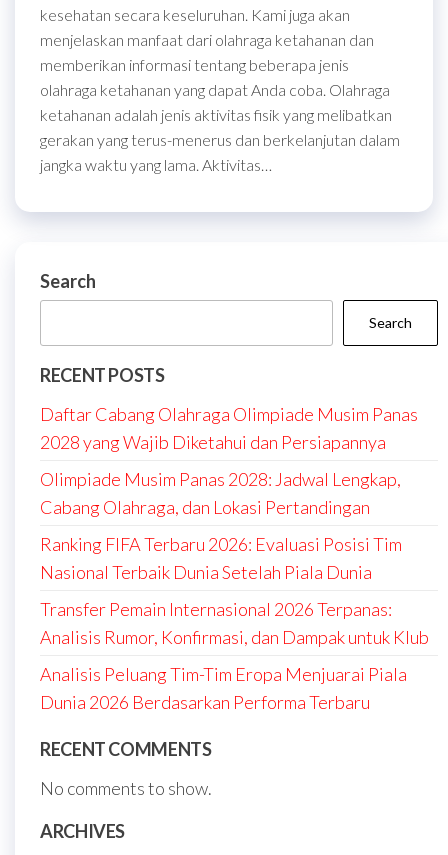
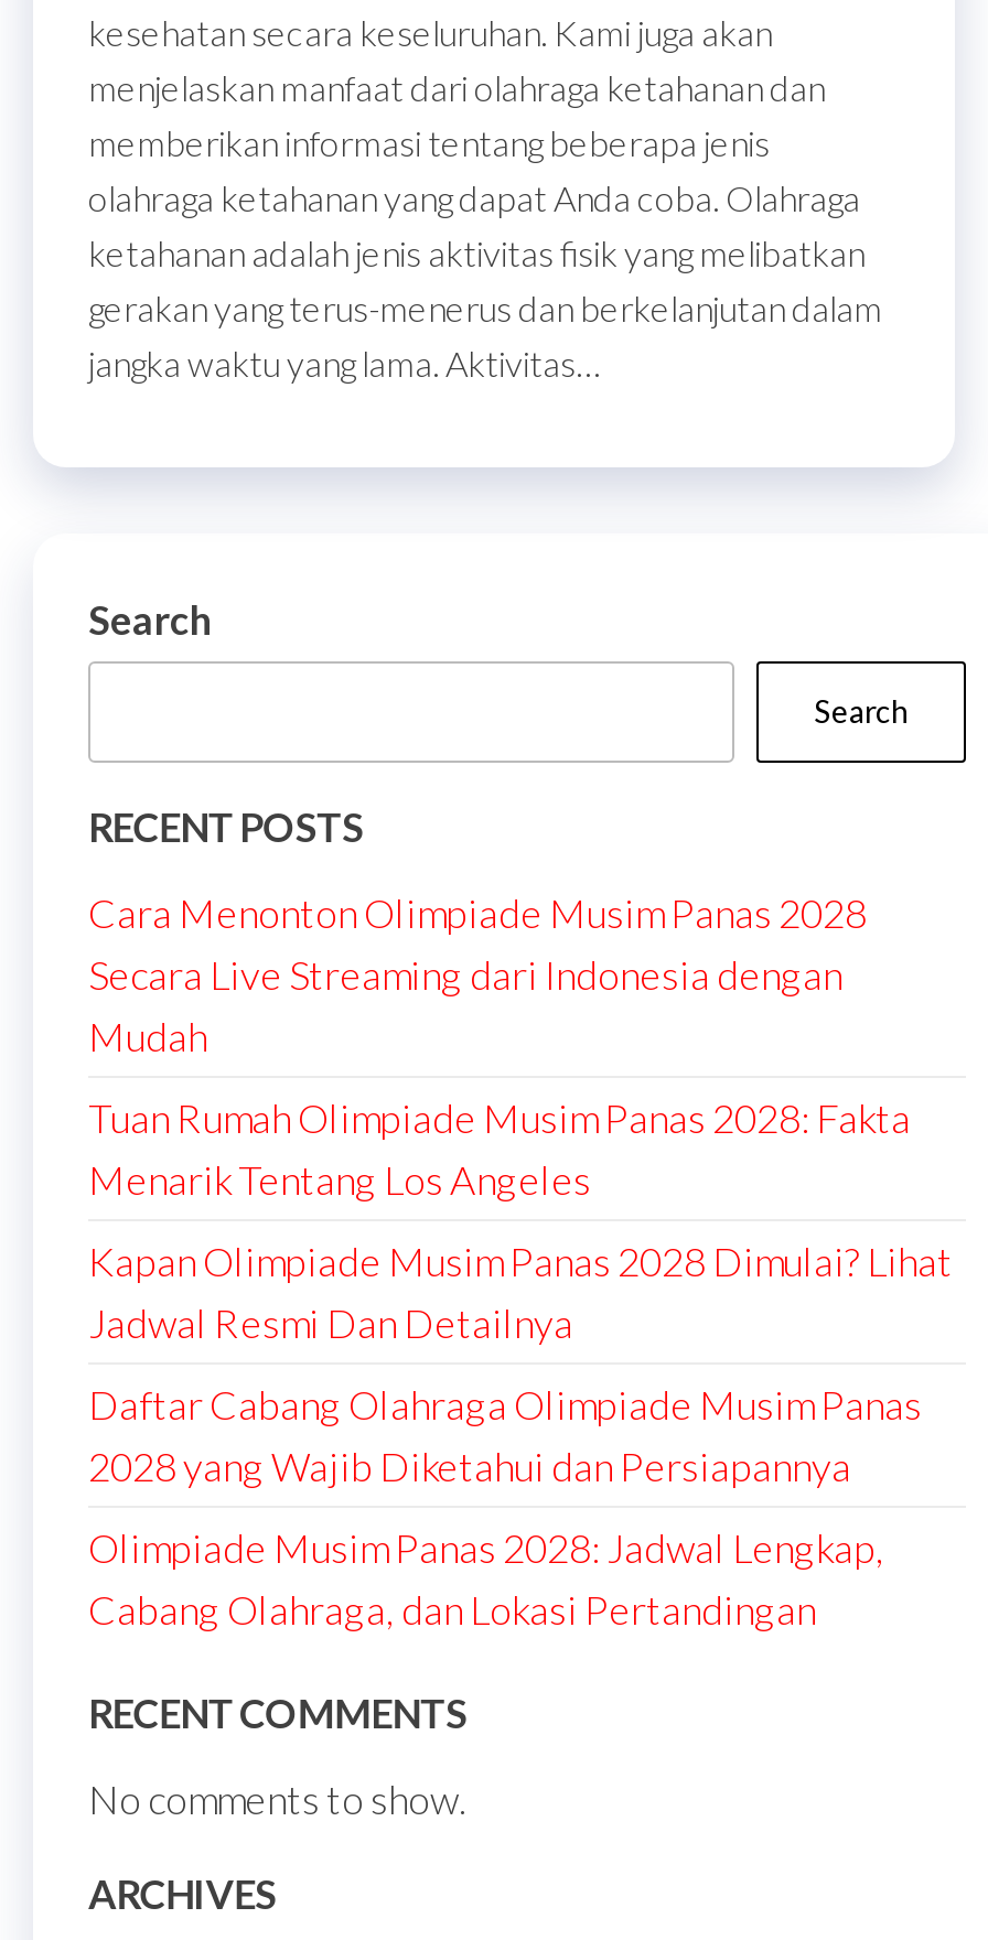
none -> [88,888,953,1347] Cara Menonton Olimpiade Musim Panas 2028 | Secara Live Streaming dari Indonesia dengan | Mudah | Tuan Rumah Olimpiade Musim Panas 2028: Fakta | Menarik Tentang Los Angeles | Kapan Olimpiade Musim Panas 2028 Dimulai? Lihat | Jadwal Resmi Dan Detailnya
moved [40,403,418,518] -> [88,1380,922,1633]: Daftar Cabang Olahraga Olimpiade Musim Panas | 2028 yang Wajib Diketahui dan Persiapannya | Olimpiade Musim Panas 2028: Jadwal Lengkap, | Cabang Olahraga, dan Lokasi Pertandingan
[40,533,429,713] Ranking FIFA Terbaru 2026: Evaluasi Posisi Tim | Nasional Terbaik Dunia Setelah Piala Dunia | Transfer Pemain Internasional 2026 Terpanas: | Analisis Rumor, Konfirmasi, dan Dampak untuk Klub | Analisis Peluang Tim-Tim Eropa Menjuarai Piala | Dunia 2026 Berdasarkan Performa Terbaru -> none

